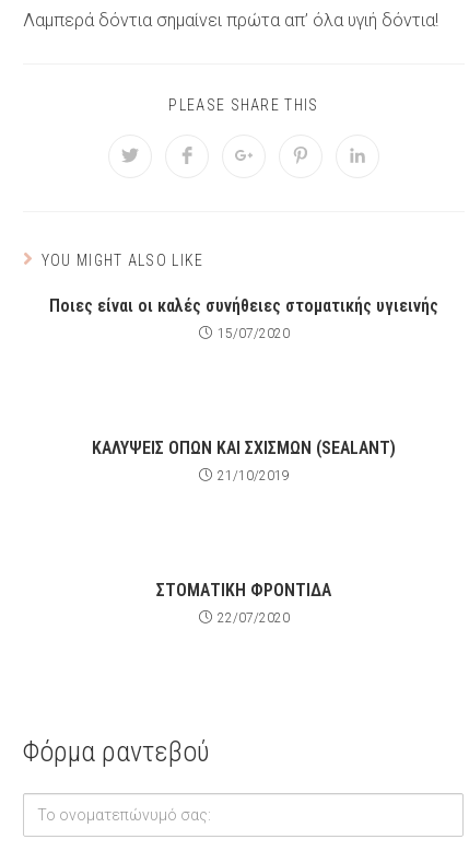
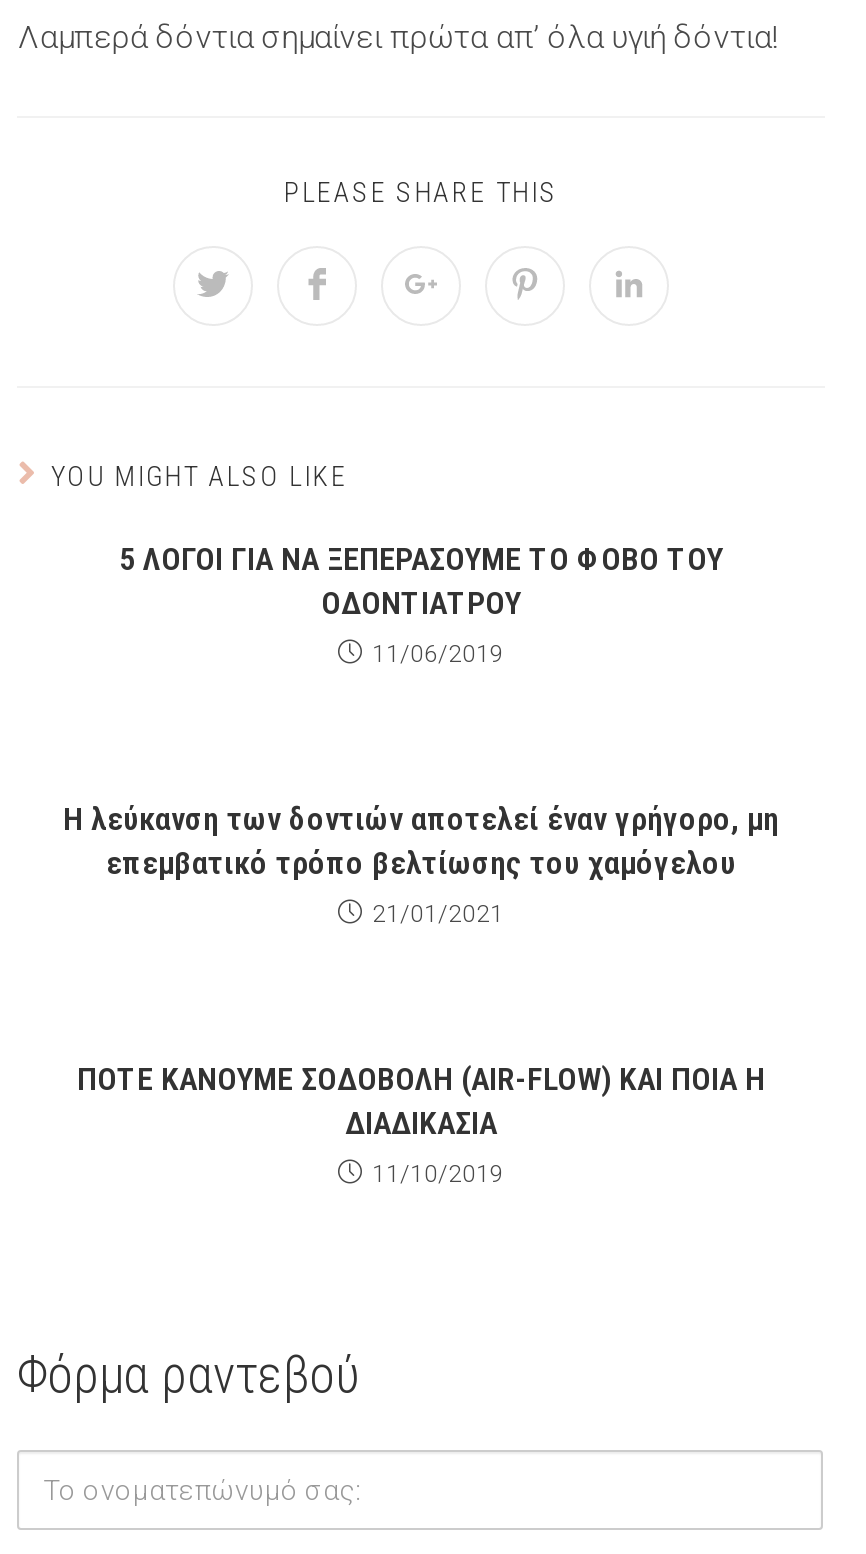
[49,295,438,316] Ποιες είναι οι καλές συνήθειες στοματικής υγιεινής -> [119,540,723,622] 5 ΛΟΓΟΙ ΓΙΑ ΝΑ ΞΕΠΕΡΑΣΟΥΜΕ ΤΟ ΦΟΒΟ ΤΟΥ | ΟΔΟΝΤΙΑΤΡΟΥ
[217,326,289,341] 15/07/2020 -> [372,640,504,668] 11/06/2019
[92,438,396,458] ΚΑΛΥΨΕΙΣ ΟΠΩΝ ΚΑΙ ΣΧΙΣΜΩΝ (SEALANT) -> [63,800,779,882] Η λεύκανση των δοντιών αποτελεί έναν γρήγορο, μη | επεμβατικό τρόπο βελτίωσης του χαμόγελου
[217,468,289,484] 21/10/2019 -> [372,900,504,928] 21/01/2021
[156,580,331,601] ΣΤΟΜΑΤΙΚΗ ΦΡΟΝΤΙΔΑ -> [77,1060,765,1142] ΠΟΤΕ ΚΑΝΟΥΜΕ ΣΟΔΟΒΟΛΗ (AIR-FLOW) ΚΑΙ ΠΟΙΑ Η | ΔΙΑΔΙΚΑΣΙΑ
[217,610,289,626] 22/07/2020 -> [372,1160,504,1188] 11/10/2019

